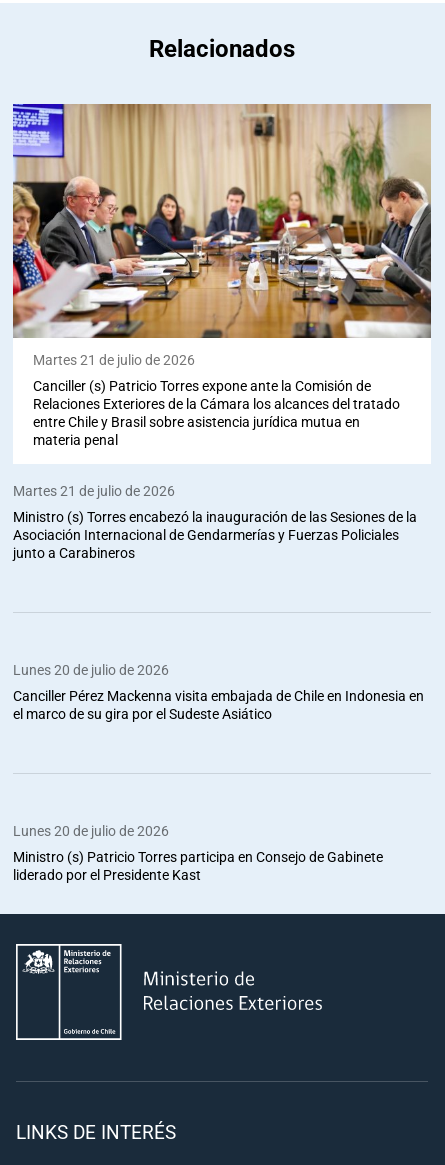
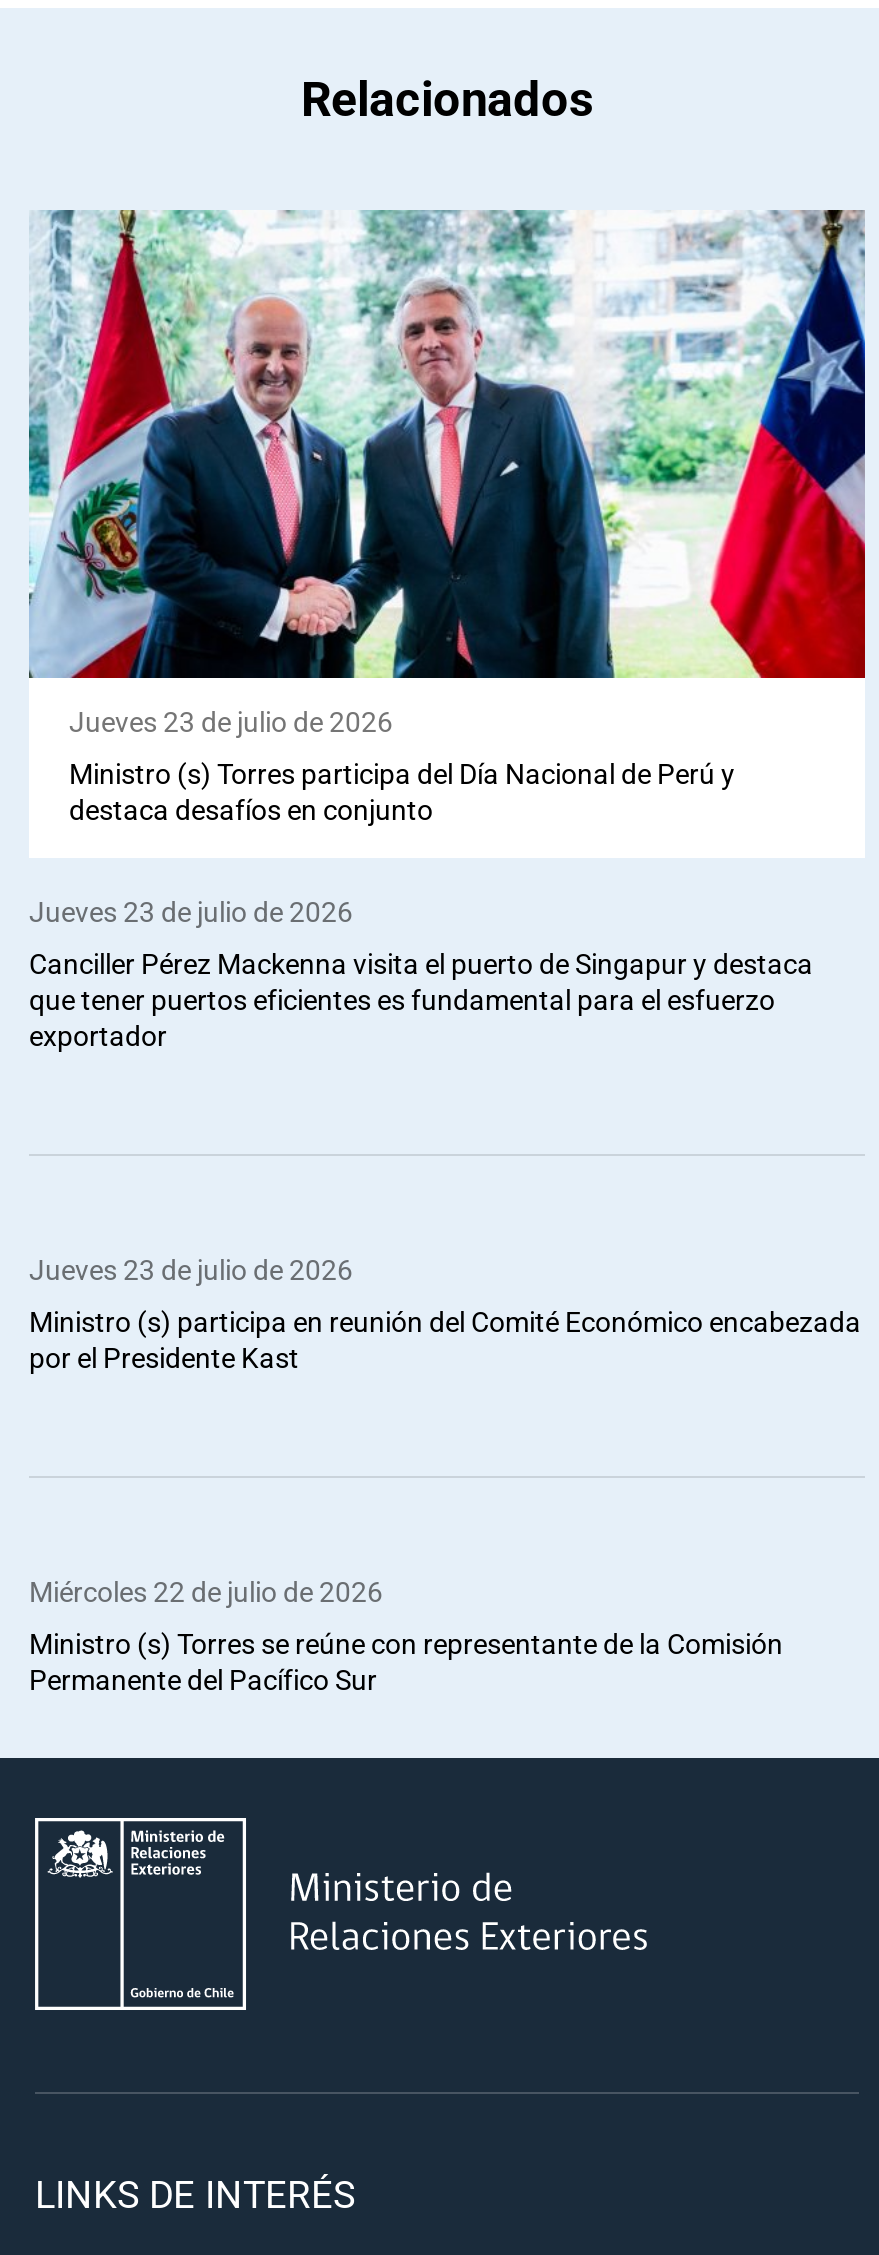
[12,103,432,449] [image] | Martes 21 de julio de 2026 | Canciller (s) Patricio Torres expone ante la Comisión de | Relaciones Exteriores de la Cámara los alcances del tratado | entre Chile y Brasil sobre asistencia jurídica mutua en | materia penal -> [27,208,867,828] [image] | Jueves 23 de julio de 2026 | Ministro (s) Torres participa del Día Nacional de Perú y | destaca desafíos en conjunto
[13,481,417,562] Martes 21 de julio de 2026 | Ministro (s) Torres encabezó la inauguración de las Sesiones de la | Asociación Internacional de Gendarmerías y Fuerzas Policiales | junto a Carabineros -> [29,892,813,1054] Jueves 23 de julio de 2026 | Canciller Pérez Mackenna visita el puerto de Singapur y destaca | que tener puertos eficientes es fundamental para el esfuerzo | exportador
[13,660,424,723] Lunes 20 de julio de 2026 | Canciller Pérez Mackenna visita embajada de Chile en Indonesia en | el marco de su gira por el Sudeste Asiático -> [29,1250,861,1376] Jueves 23 de julio de 2026 | Ministro (s) participa en reunión del Comité Económico encabezada | por el Presidente Kast
[13,821,383,884] Lunes 20 de julio de 2026 | Ministro (s) Patricio Torres participa en Consejo de Gabinete | liderado por el Presidente Kast -> [29,1572,783,1698] Miércoles 22 de julio de 2026 | Ministro (s) Torres se reúne con representante de la Comisión | Permanente del Pacífico Sur

